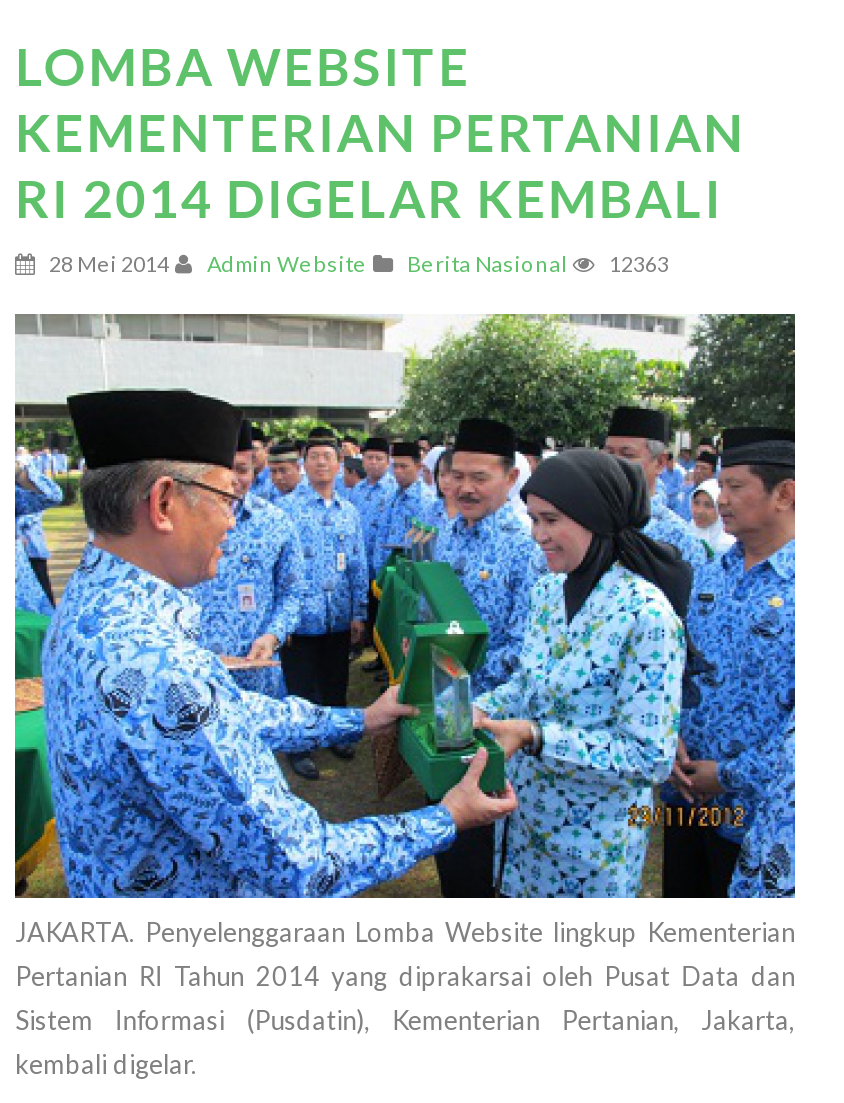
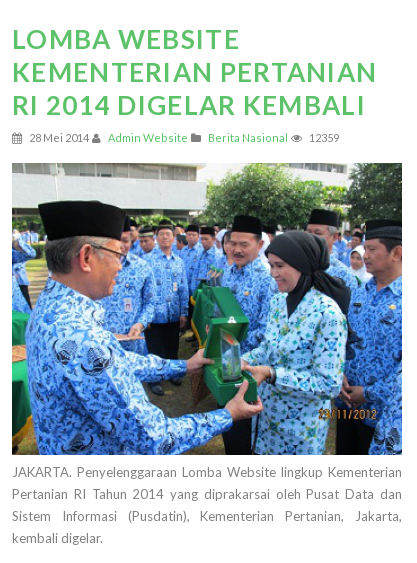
[45,250,669,276] 28 Mei 2014 Admin Website Berita Nasional 12363 -> [27,131,339,144] 28 Mei 2014 Admin Website Berita Nasional 12359

